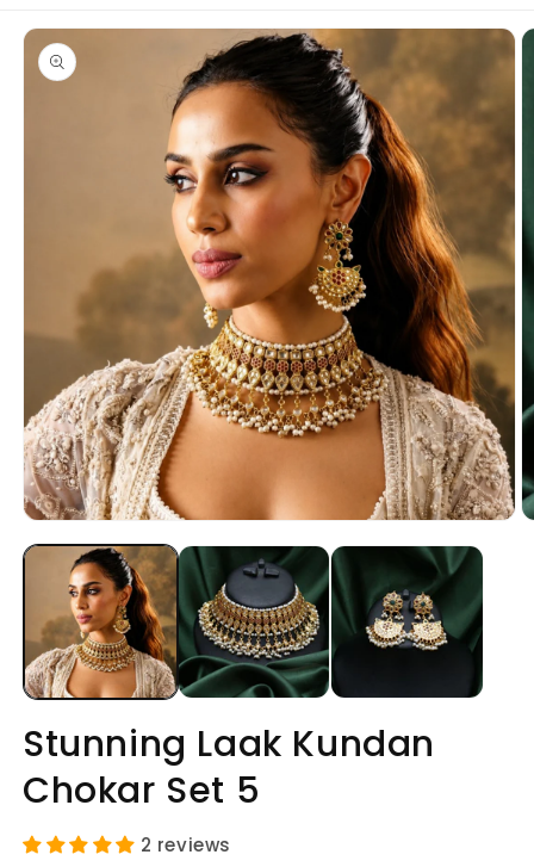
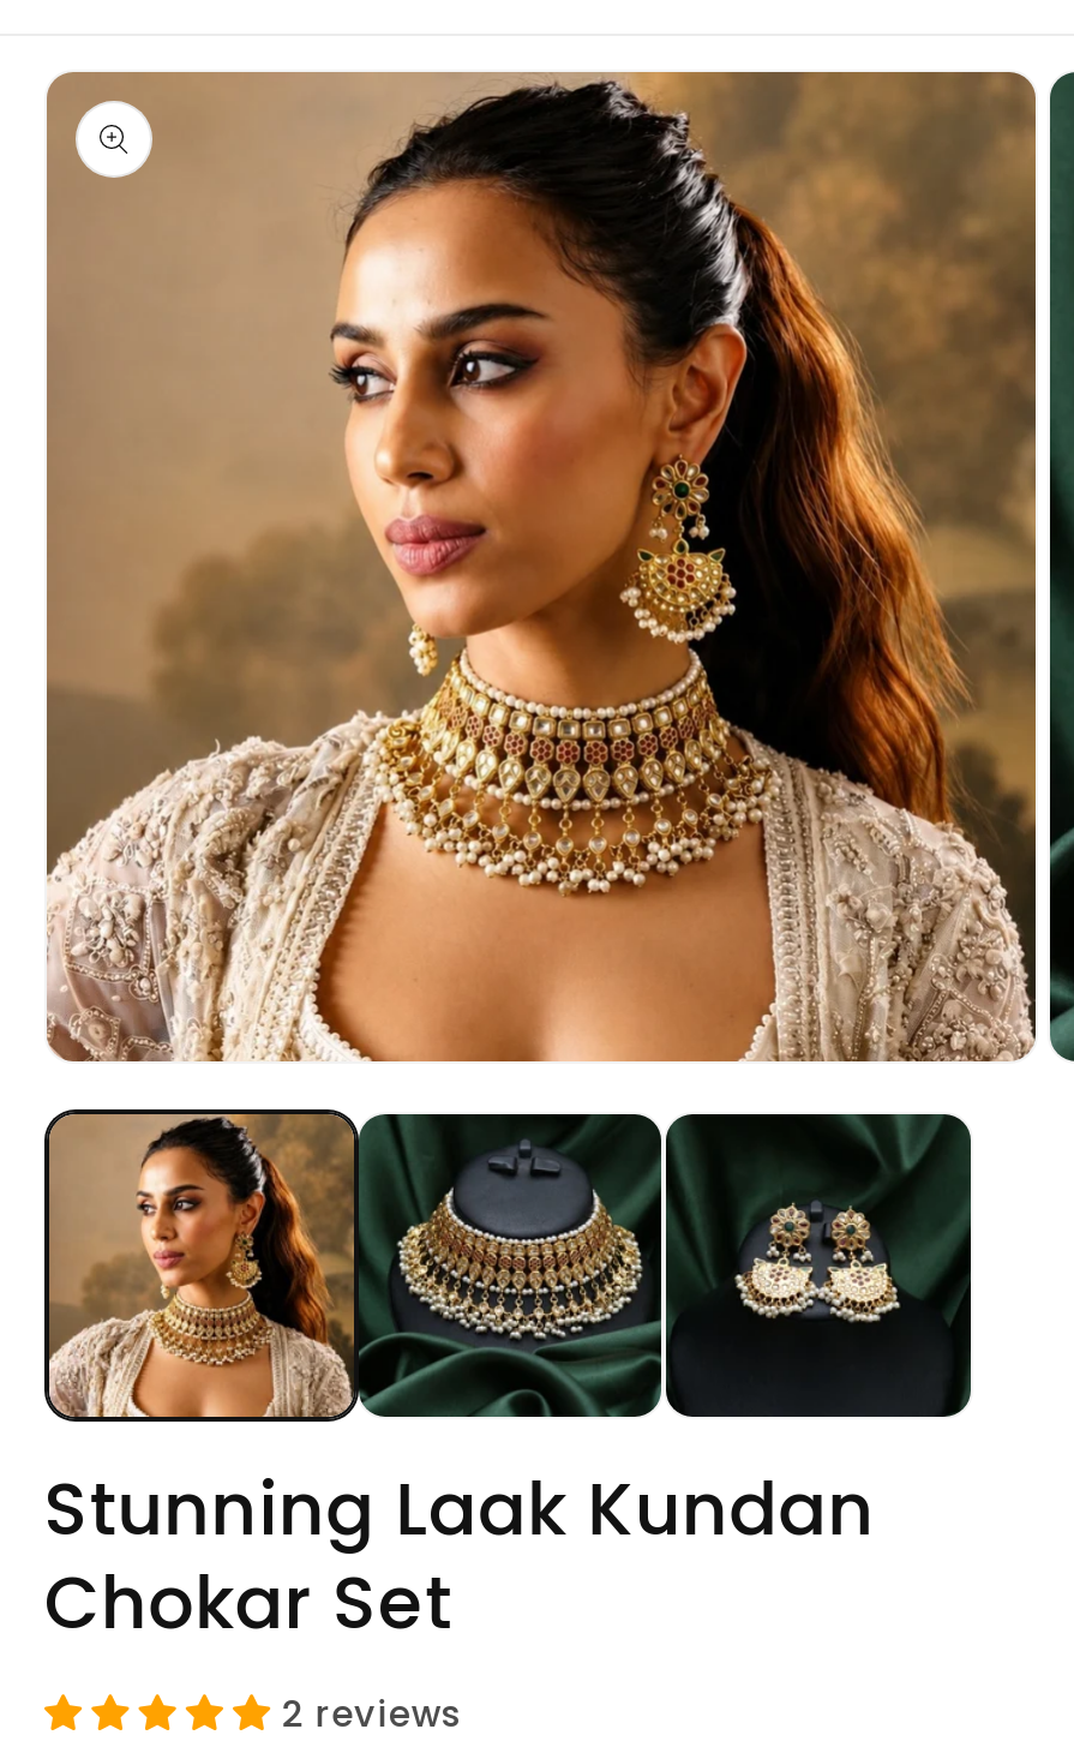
[23,765,260,815] Chokar Set 5 -> [44,1554,452,1655] Chokar Set

